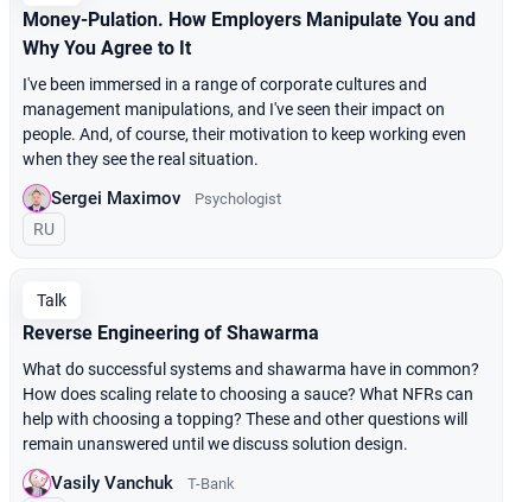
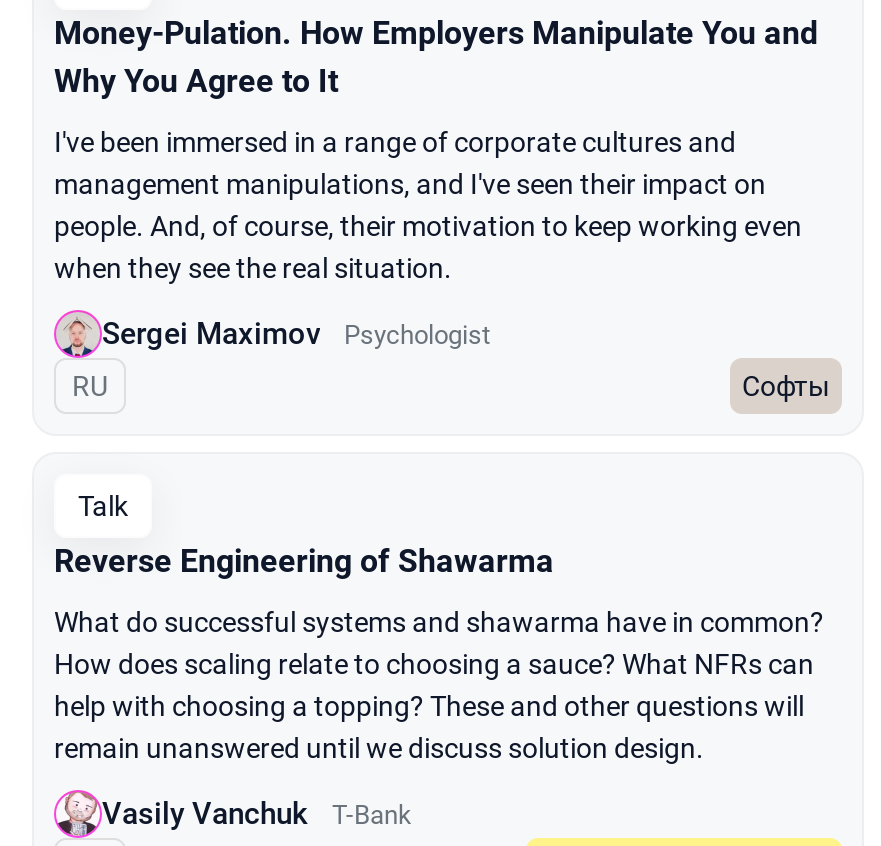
none -> [742,370,830,402] Софты

